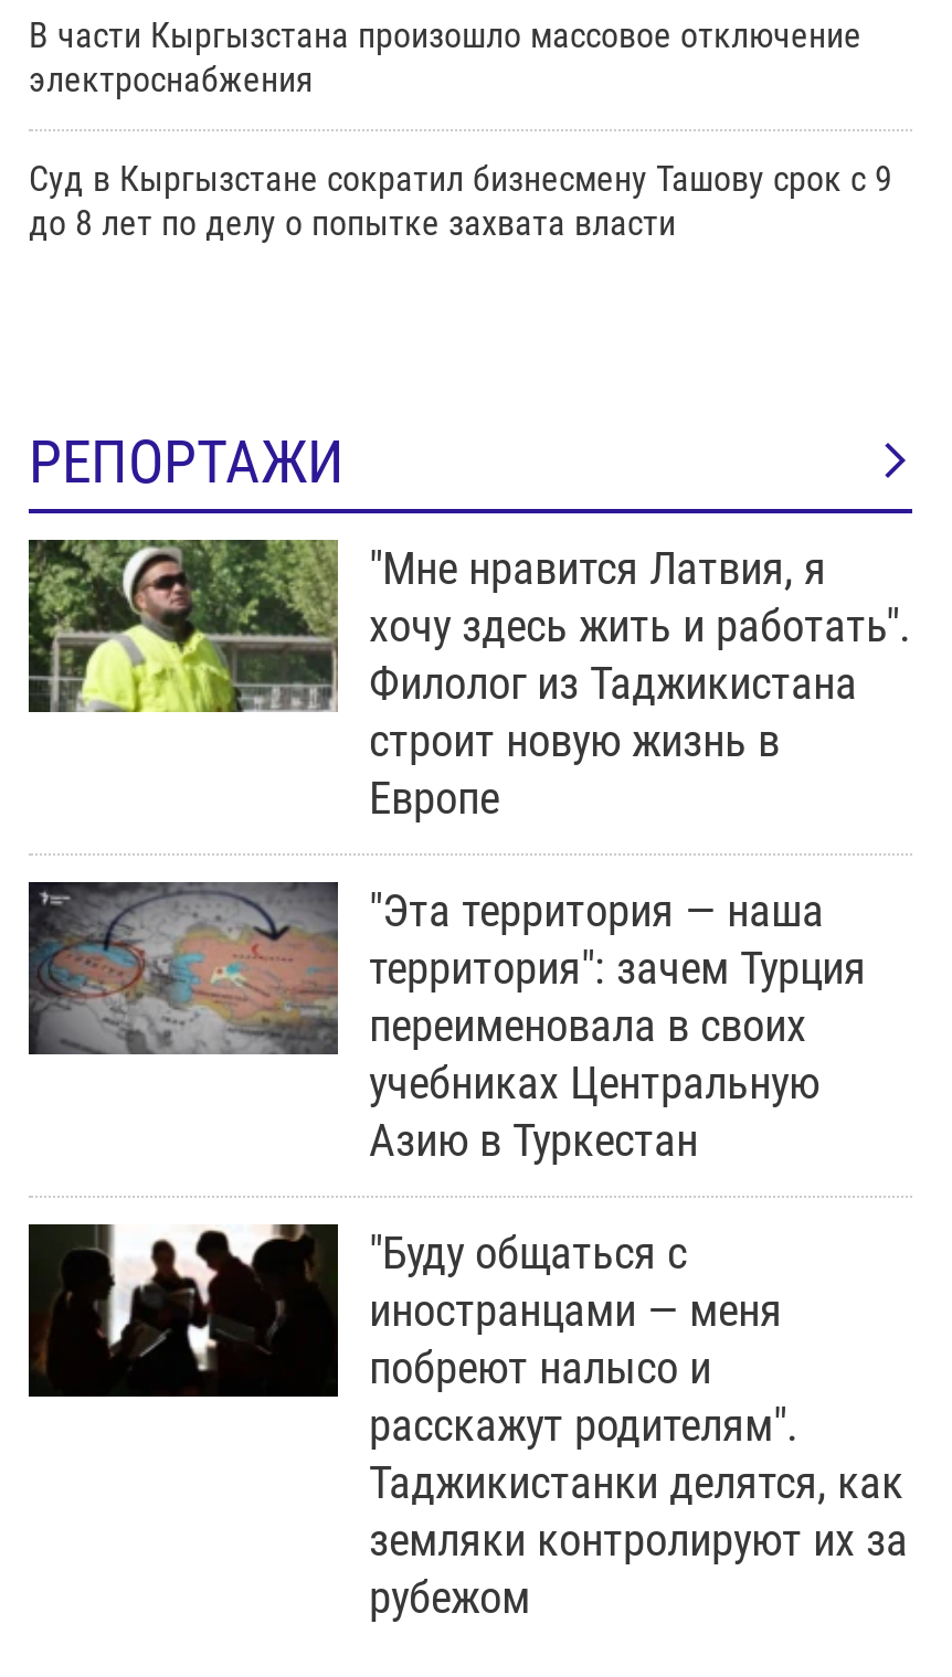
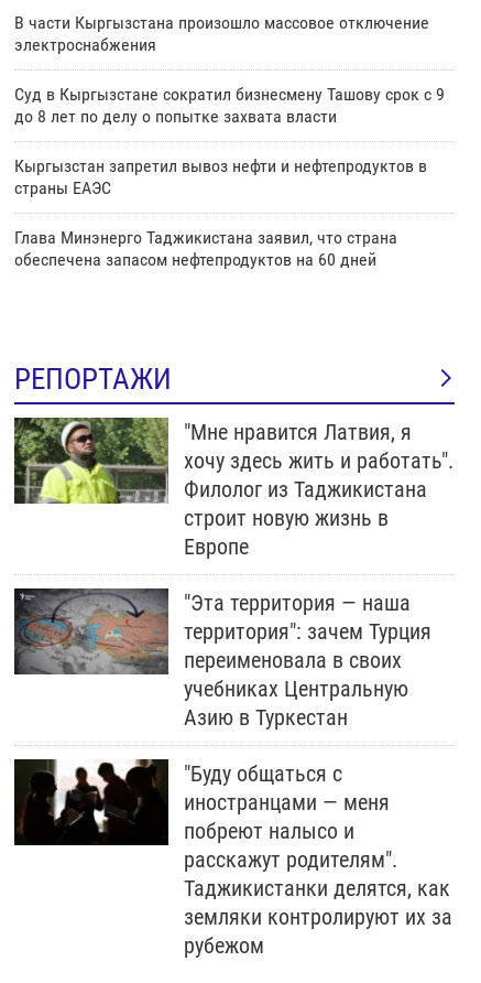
none -> [14,155,427,270] Кыргызстан запретил вывоз нефти и нефтепродуктов в | страны ЕАЭС | Глава Минэнерго Таджикистана заявил, что страна | обеспечена запасом нефтепродуктов на 60 дней

